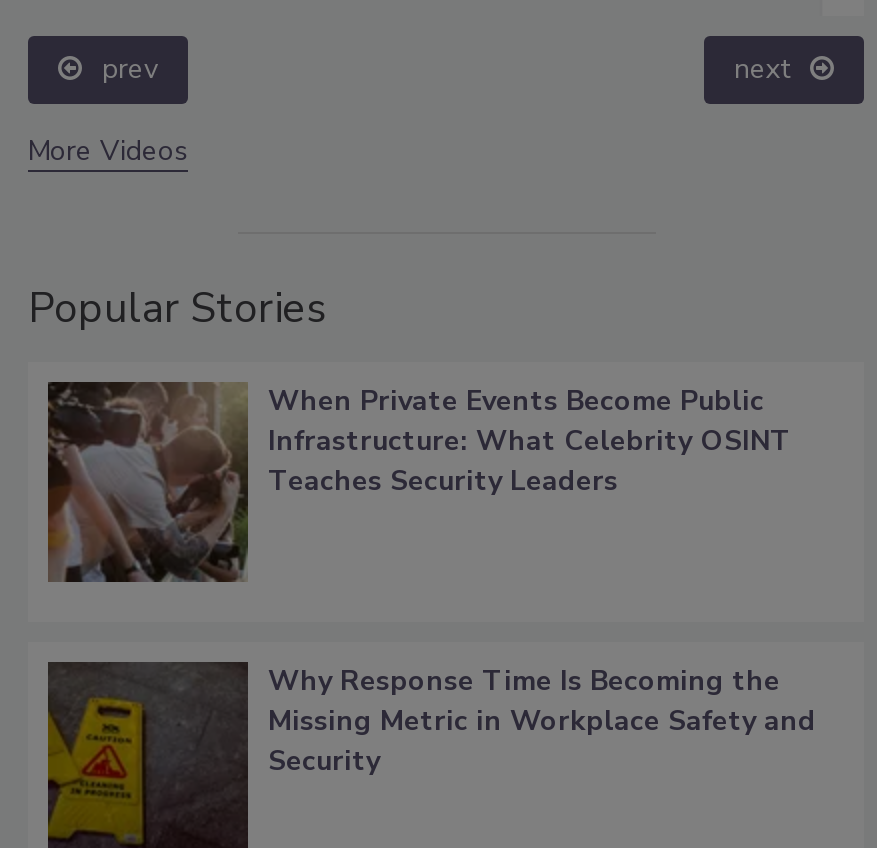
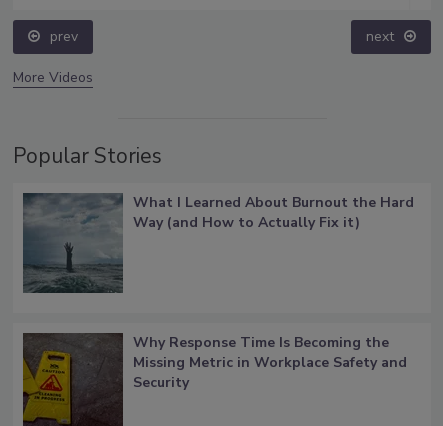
[46,380,792,584] [image] | When Private Events Become Public | Infrastructure: What Celebrity OSINT | Teaches Security Leaders -> [22,192,414,294] [image] | What I Learned About Burnout the Hard | Way (and How to Actually Fix it)

